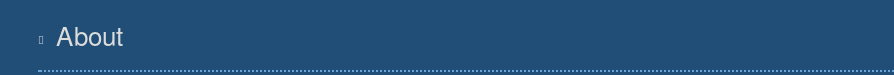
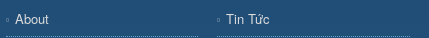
none -> [226,9,270,28] Tin Tức

